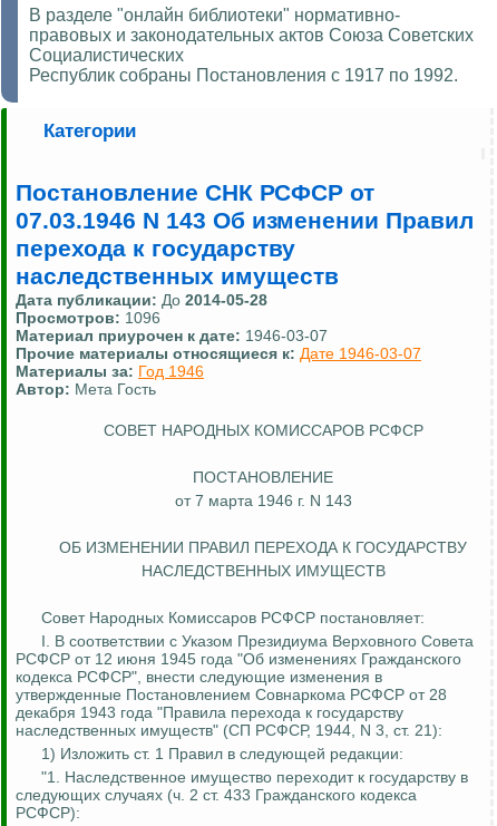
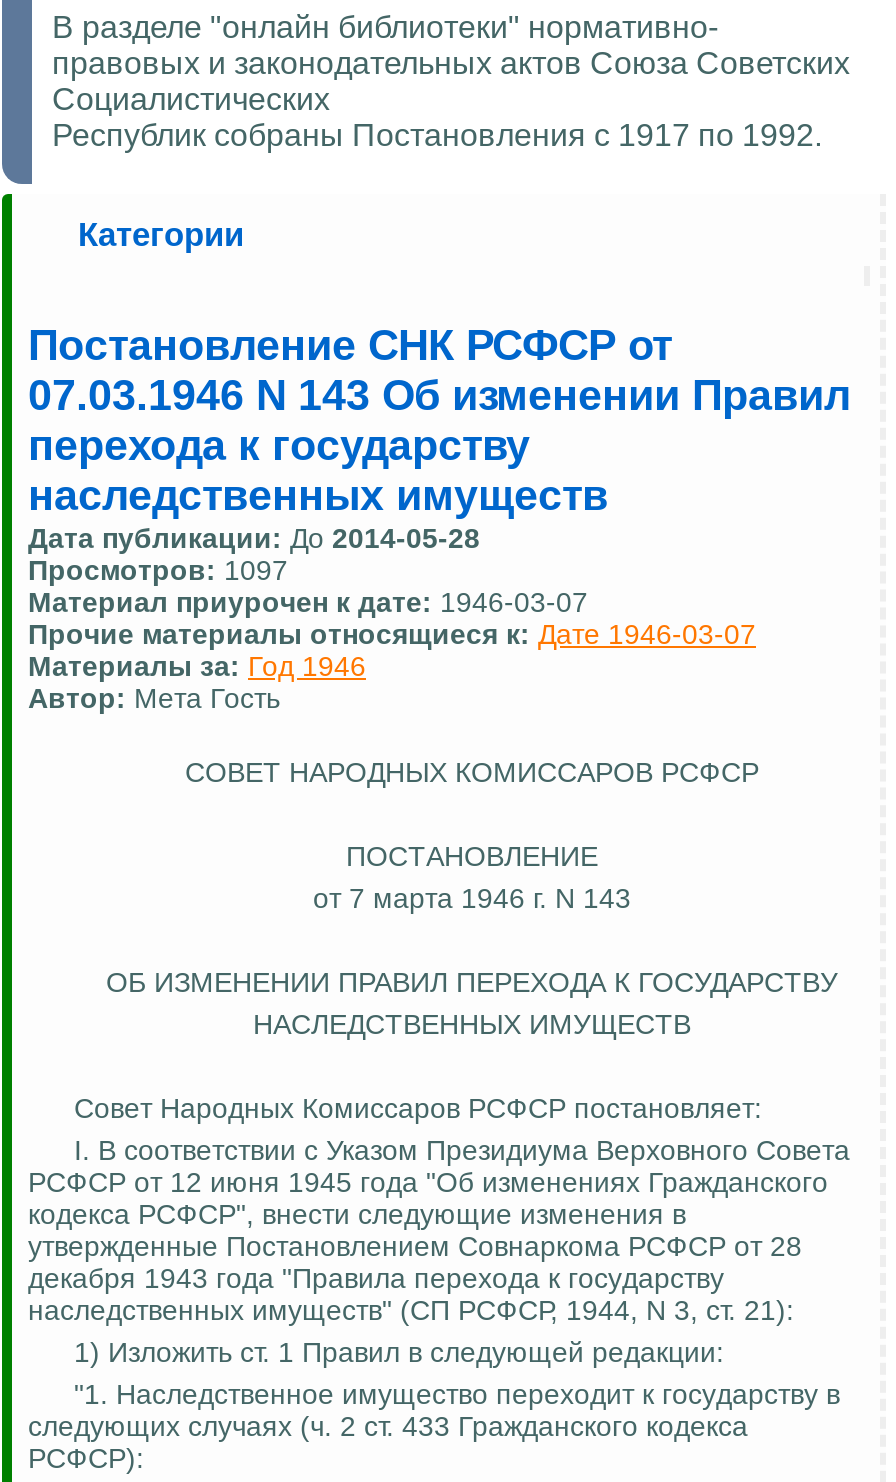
[16,309,160,327] Просмотров: 1096 -> [28,555,288,587] Просмотров: 1097

